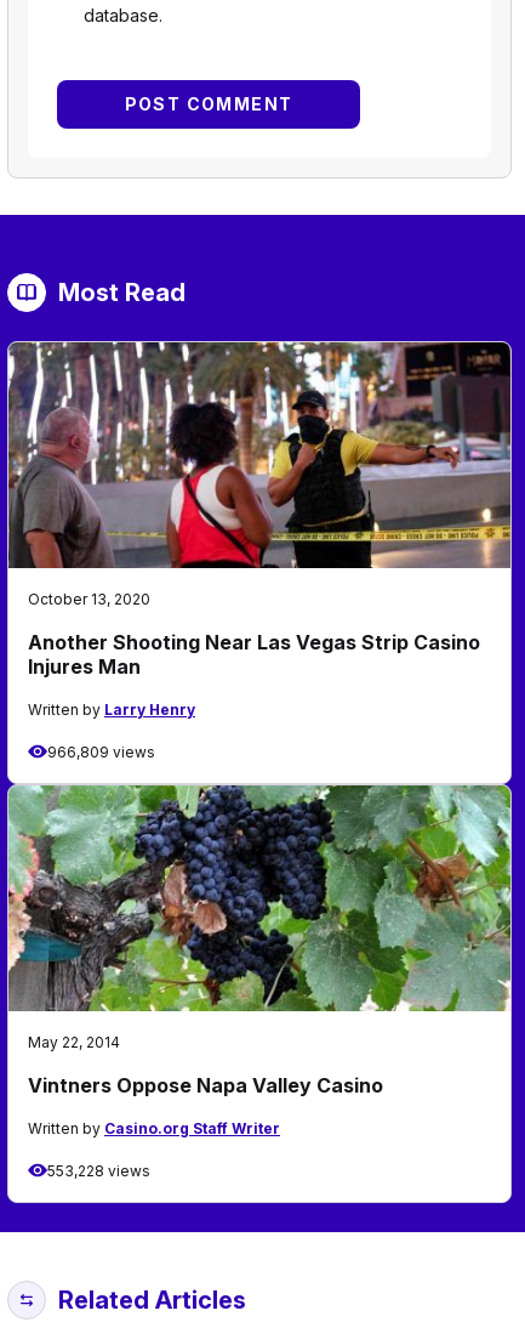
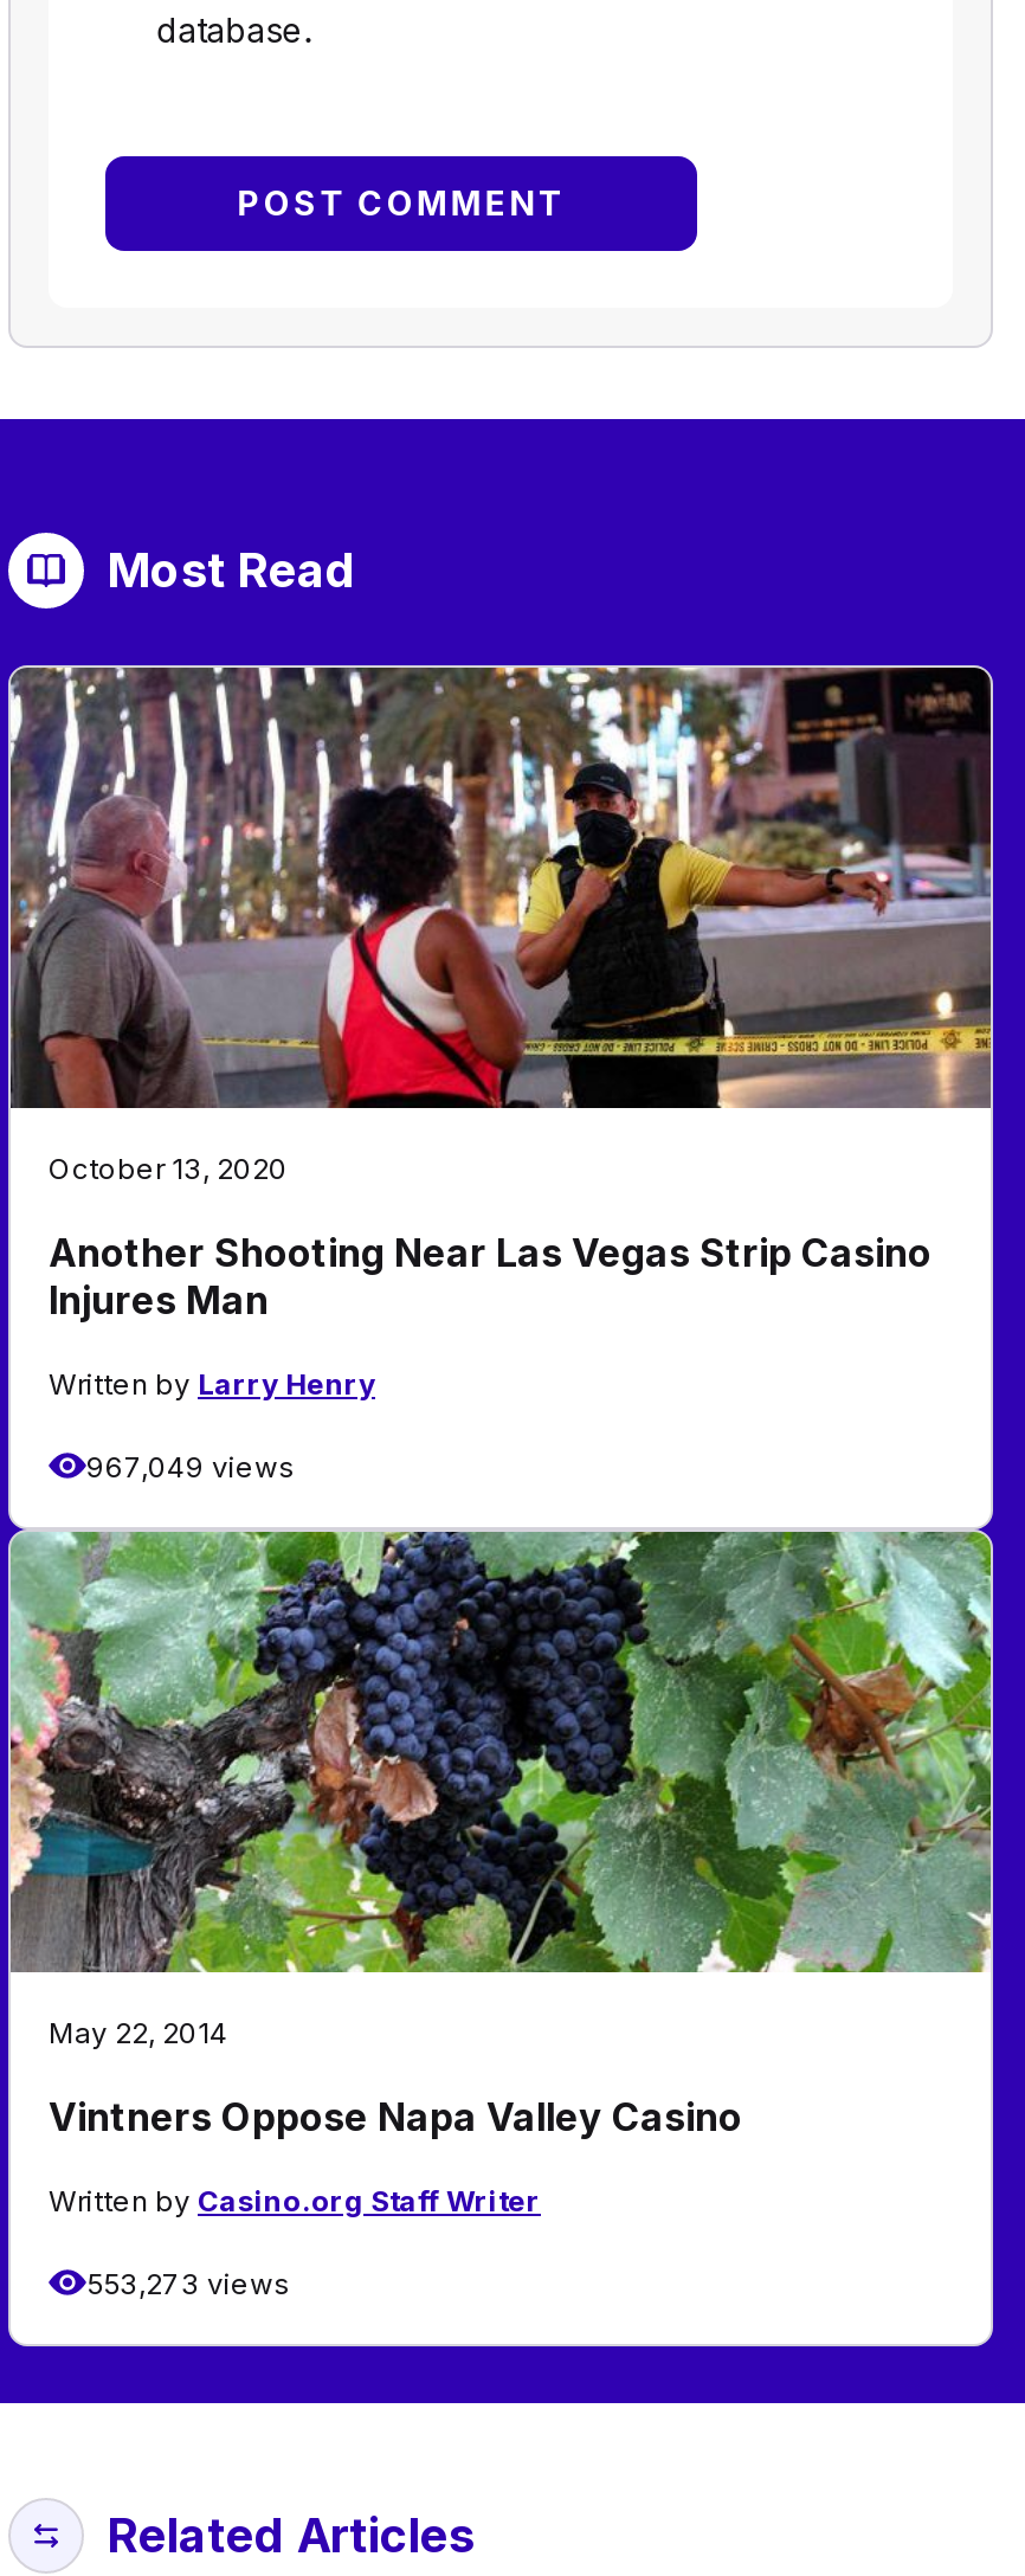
[47,742,155,761] 966,809 views -> [86,1448,295,1483] 967,049 views
[47,1161,150,1179] 553,228 views -> [86,2265,290,2300] 553,273 views

